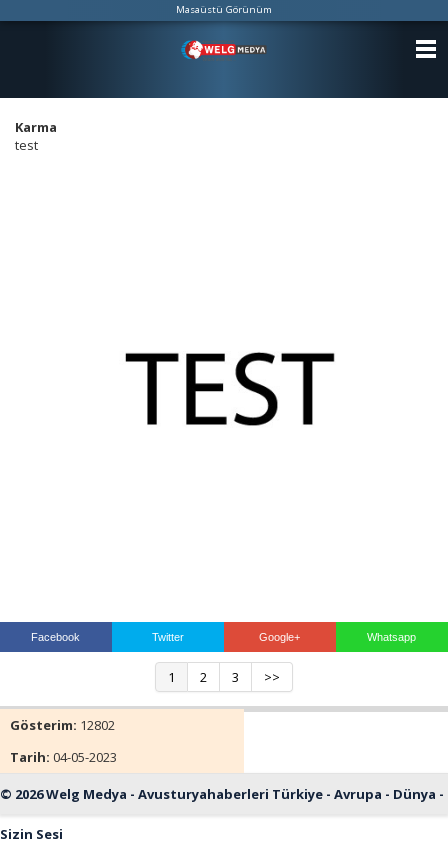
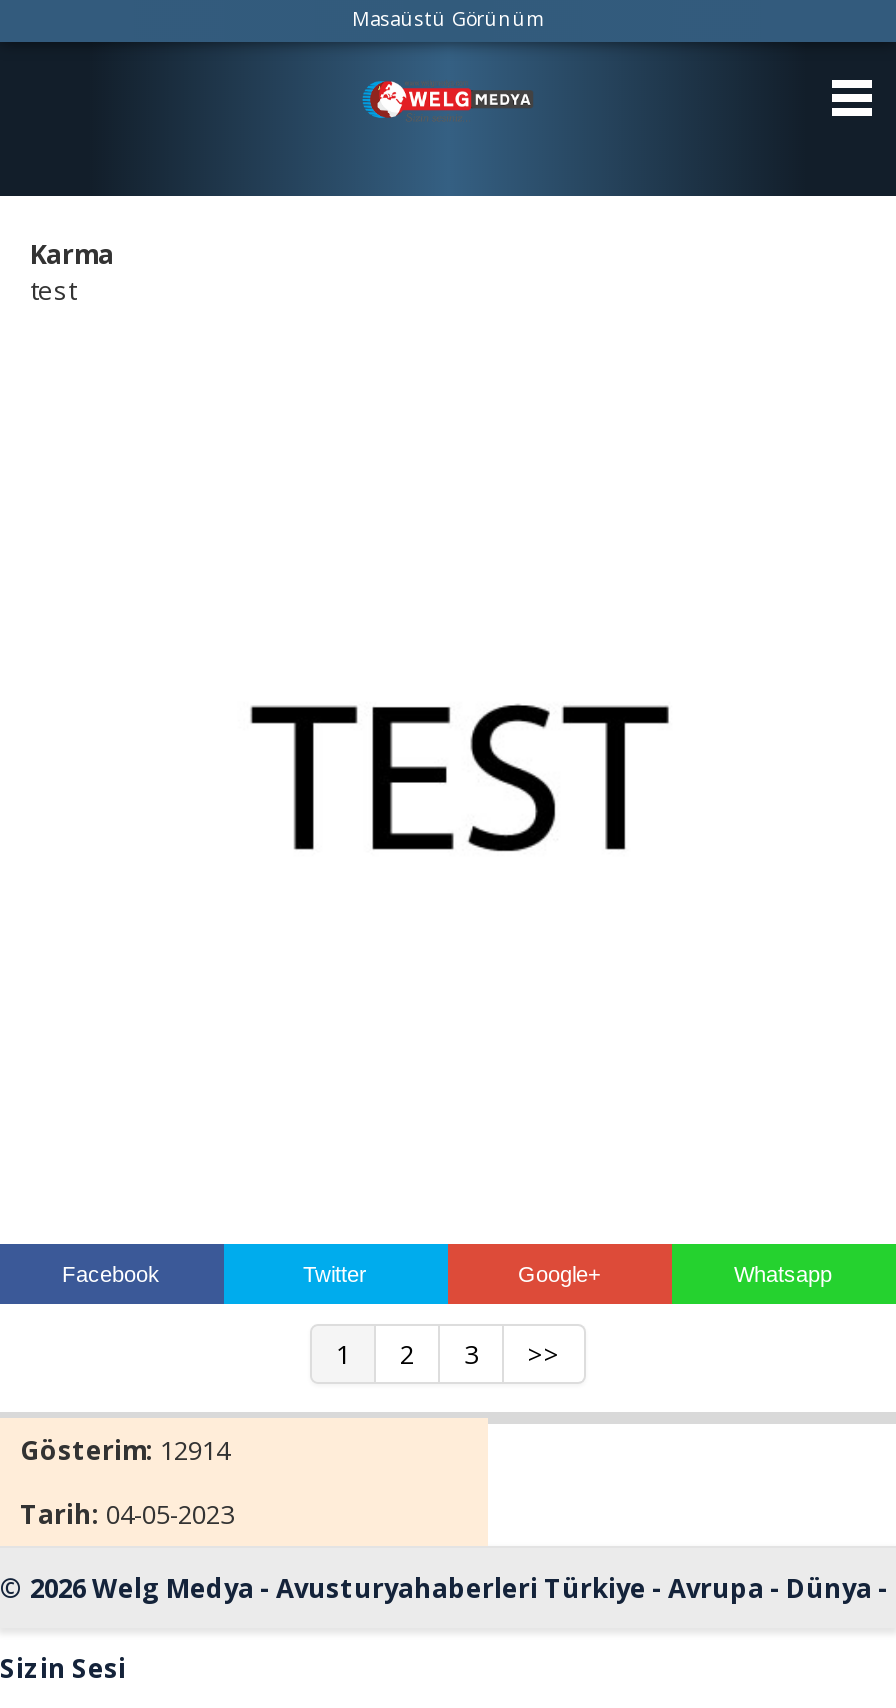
[10,716,115,734] Gösterim: 12802 -> [20,1432,230,1468] Gösterim: 12914

